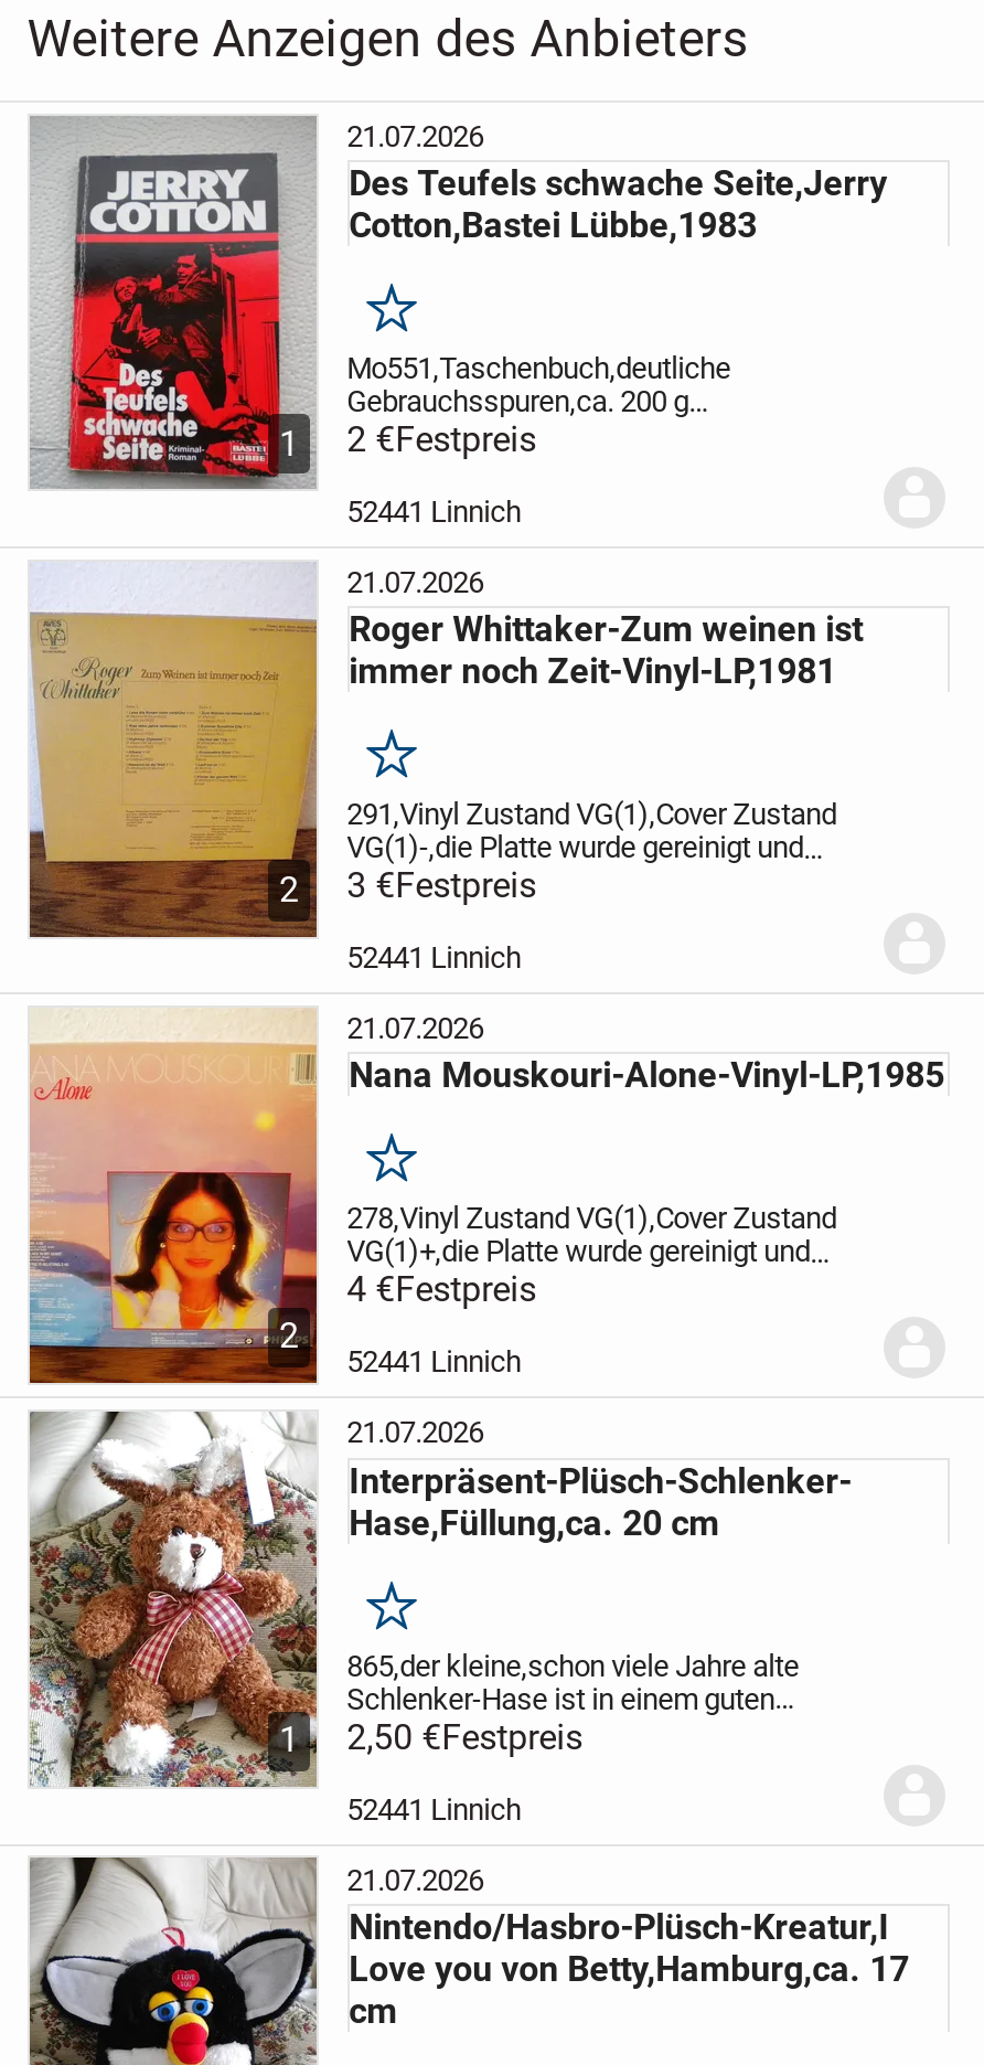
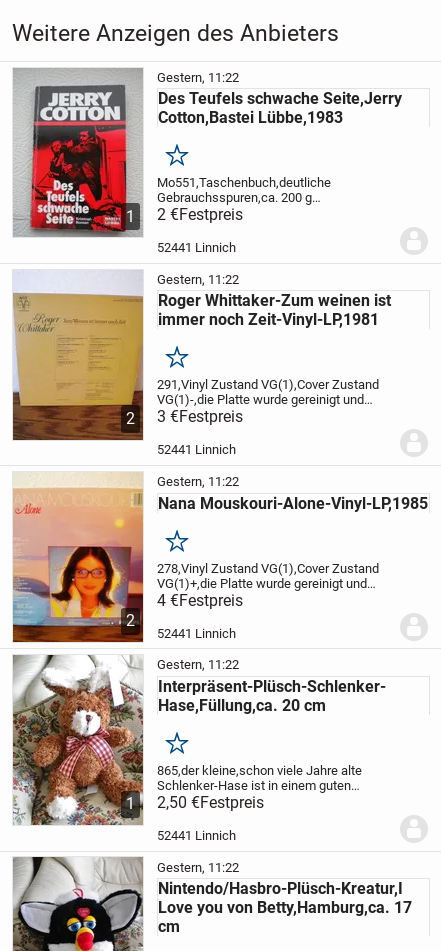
[347,120,483,153] 21.07.2026 -> [157,70,239,85] Gestern, 11:22
[347,567,483,600] 21.07.2026 -> [157,272,239,287] Gestern, 11:22
[347,1013,483,1046] 21.07.2026 -> [157,474,239,489] Gestern, 11:22
[347,1417,483,1450] 21.07.2026 -> [157,657,239,672] Gestern, 11:22
[347,1863,483,1896] 21.07.2026 -> [157,860,239,875] Gestern, 11:22

